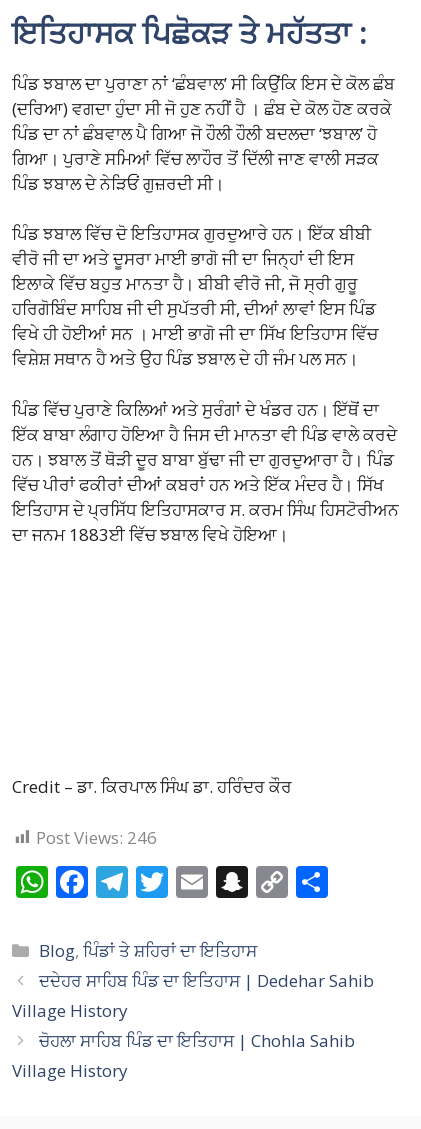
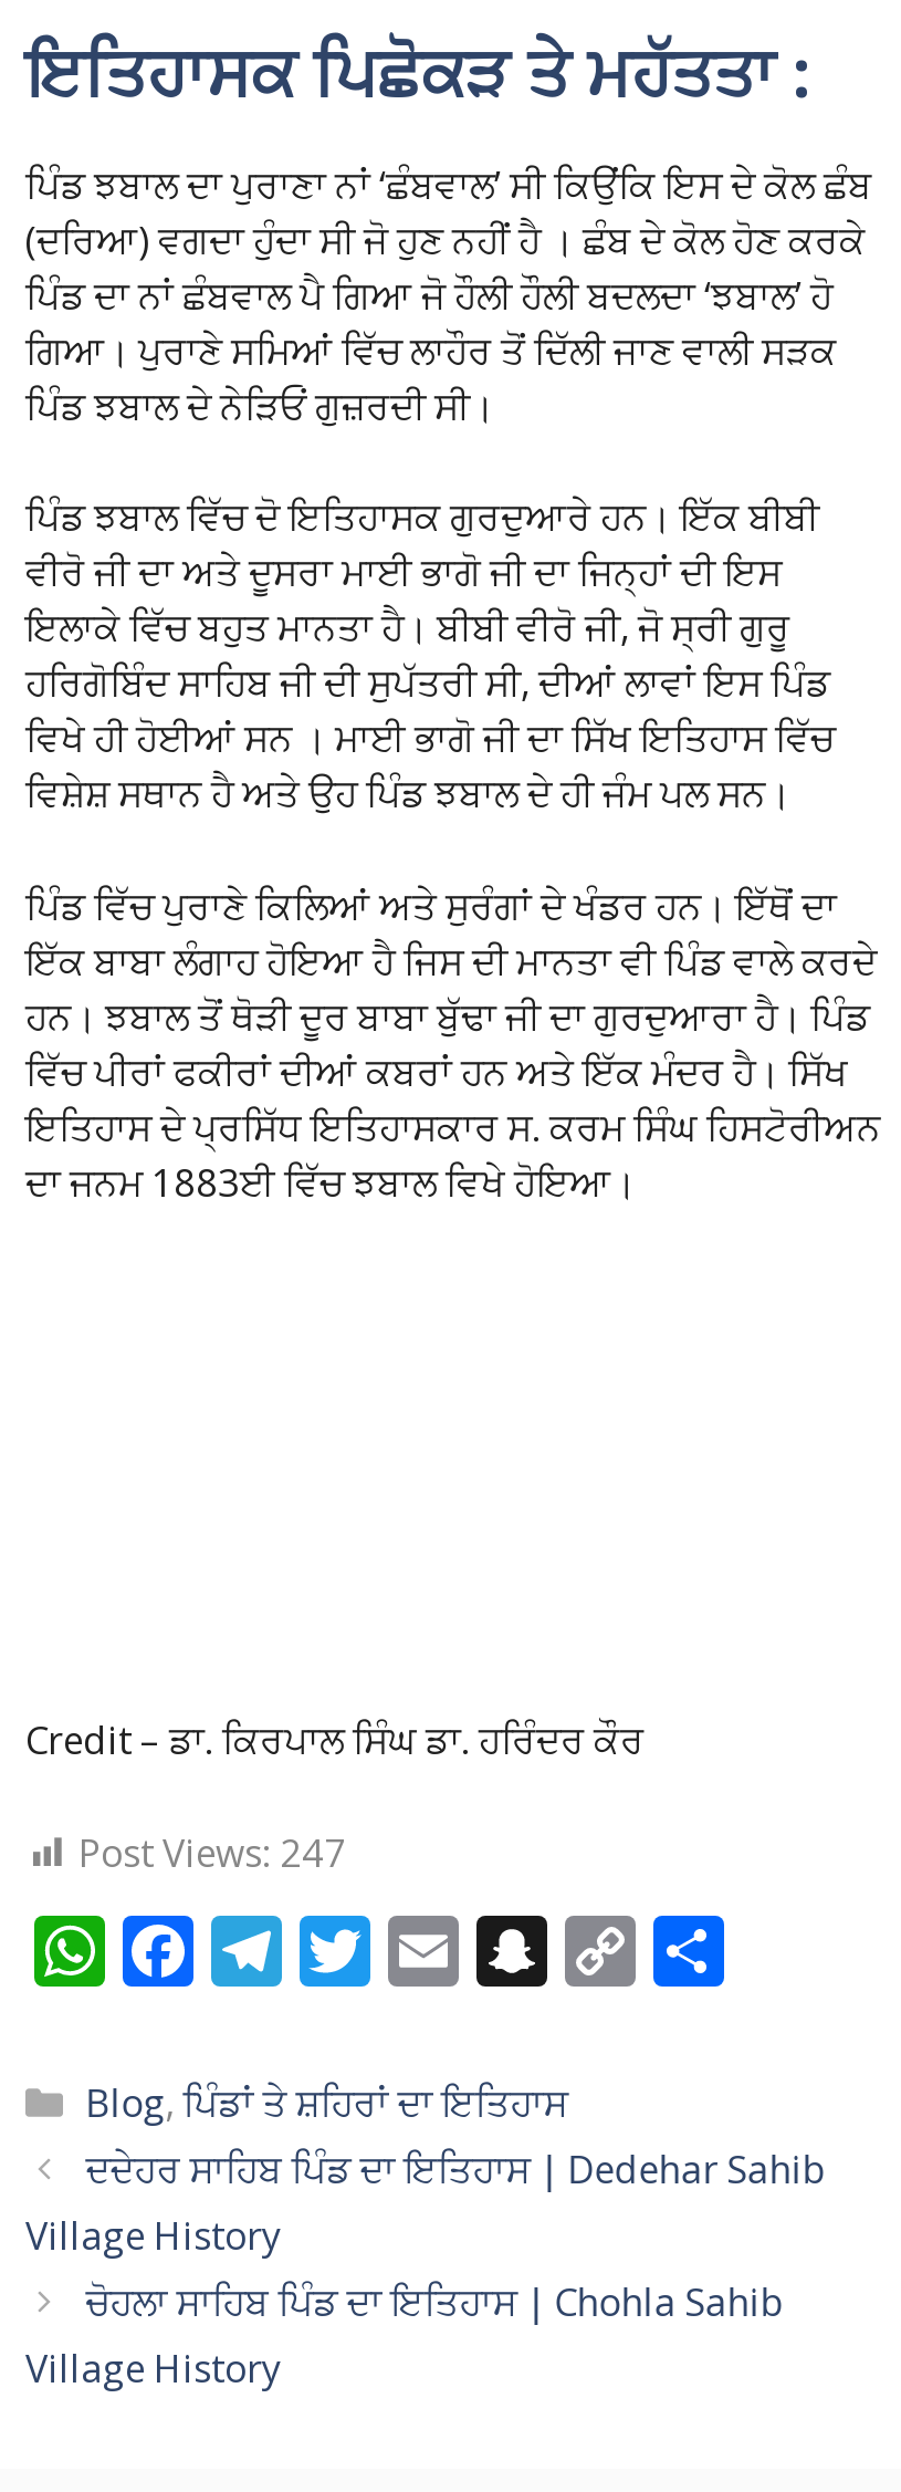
[36,826,157,849] Post Views: 246 -> [78,1827,346,1878] Post Views: 247

